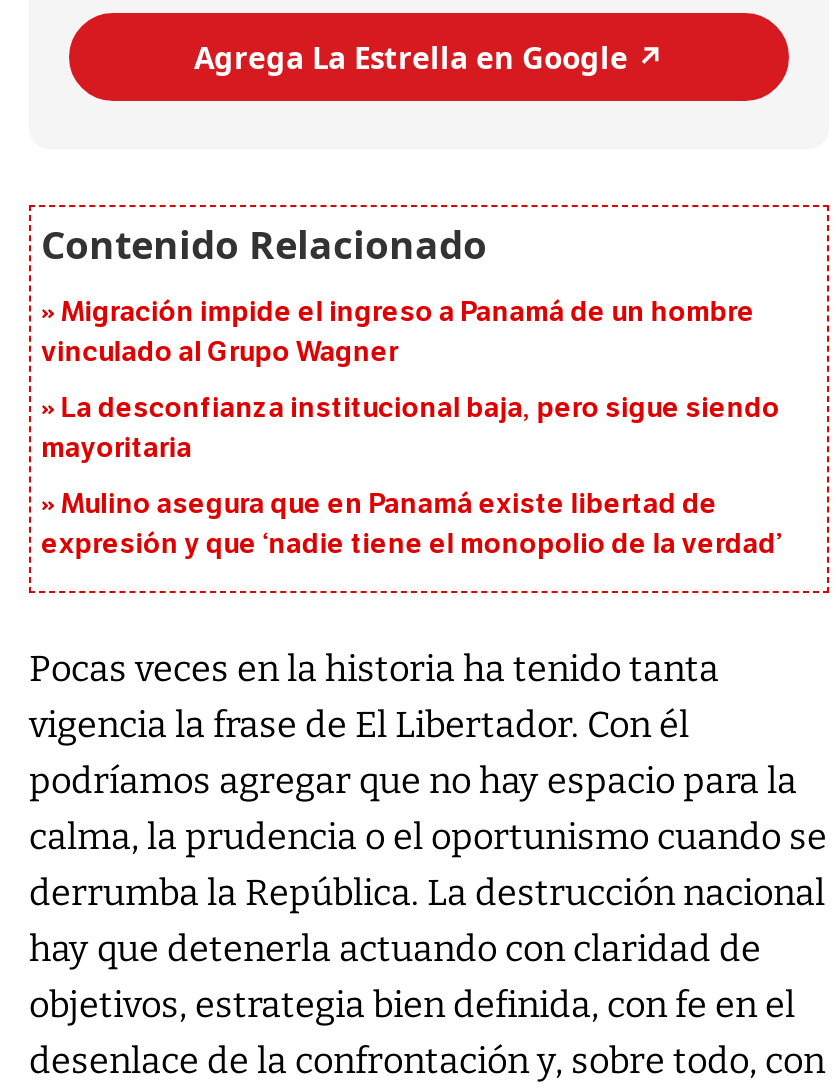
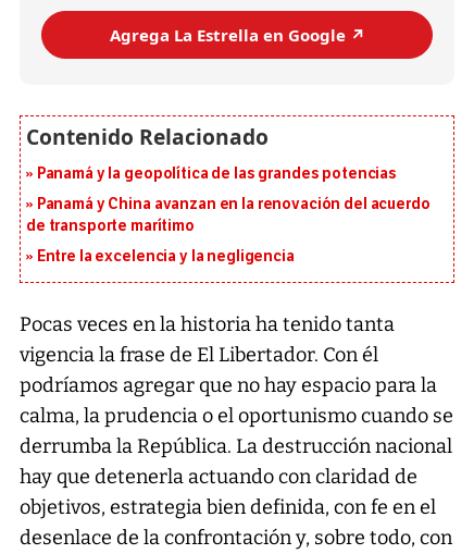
[41,296,755,370] Migración impide el ingreso a Panamá de un hombre | vinculado al Grupo Wagner -> [37,165,397,183] Panamá y la geopolítica de las grandes potencias
[41,392,780,466] La desconfianza institucional baja, pero sigue siendo | mayoritaria -> [26,195,430,236] Panamá y China avanzan en la renovación del acuerdo | de transporte marítimo
[41,488,782,562] Mulino asegura que en Panamá existe libertad de | expresión y que ‘nadie tiene el monopolio de la verdad’ -> [37,248,294,266] Entre la excelencia y la negligencia

